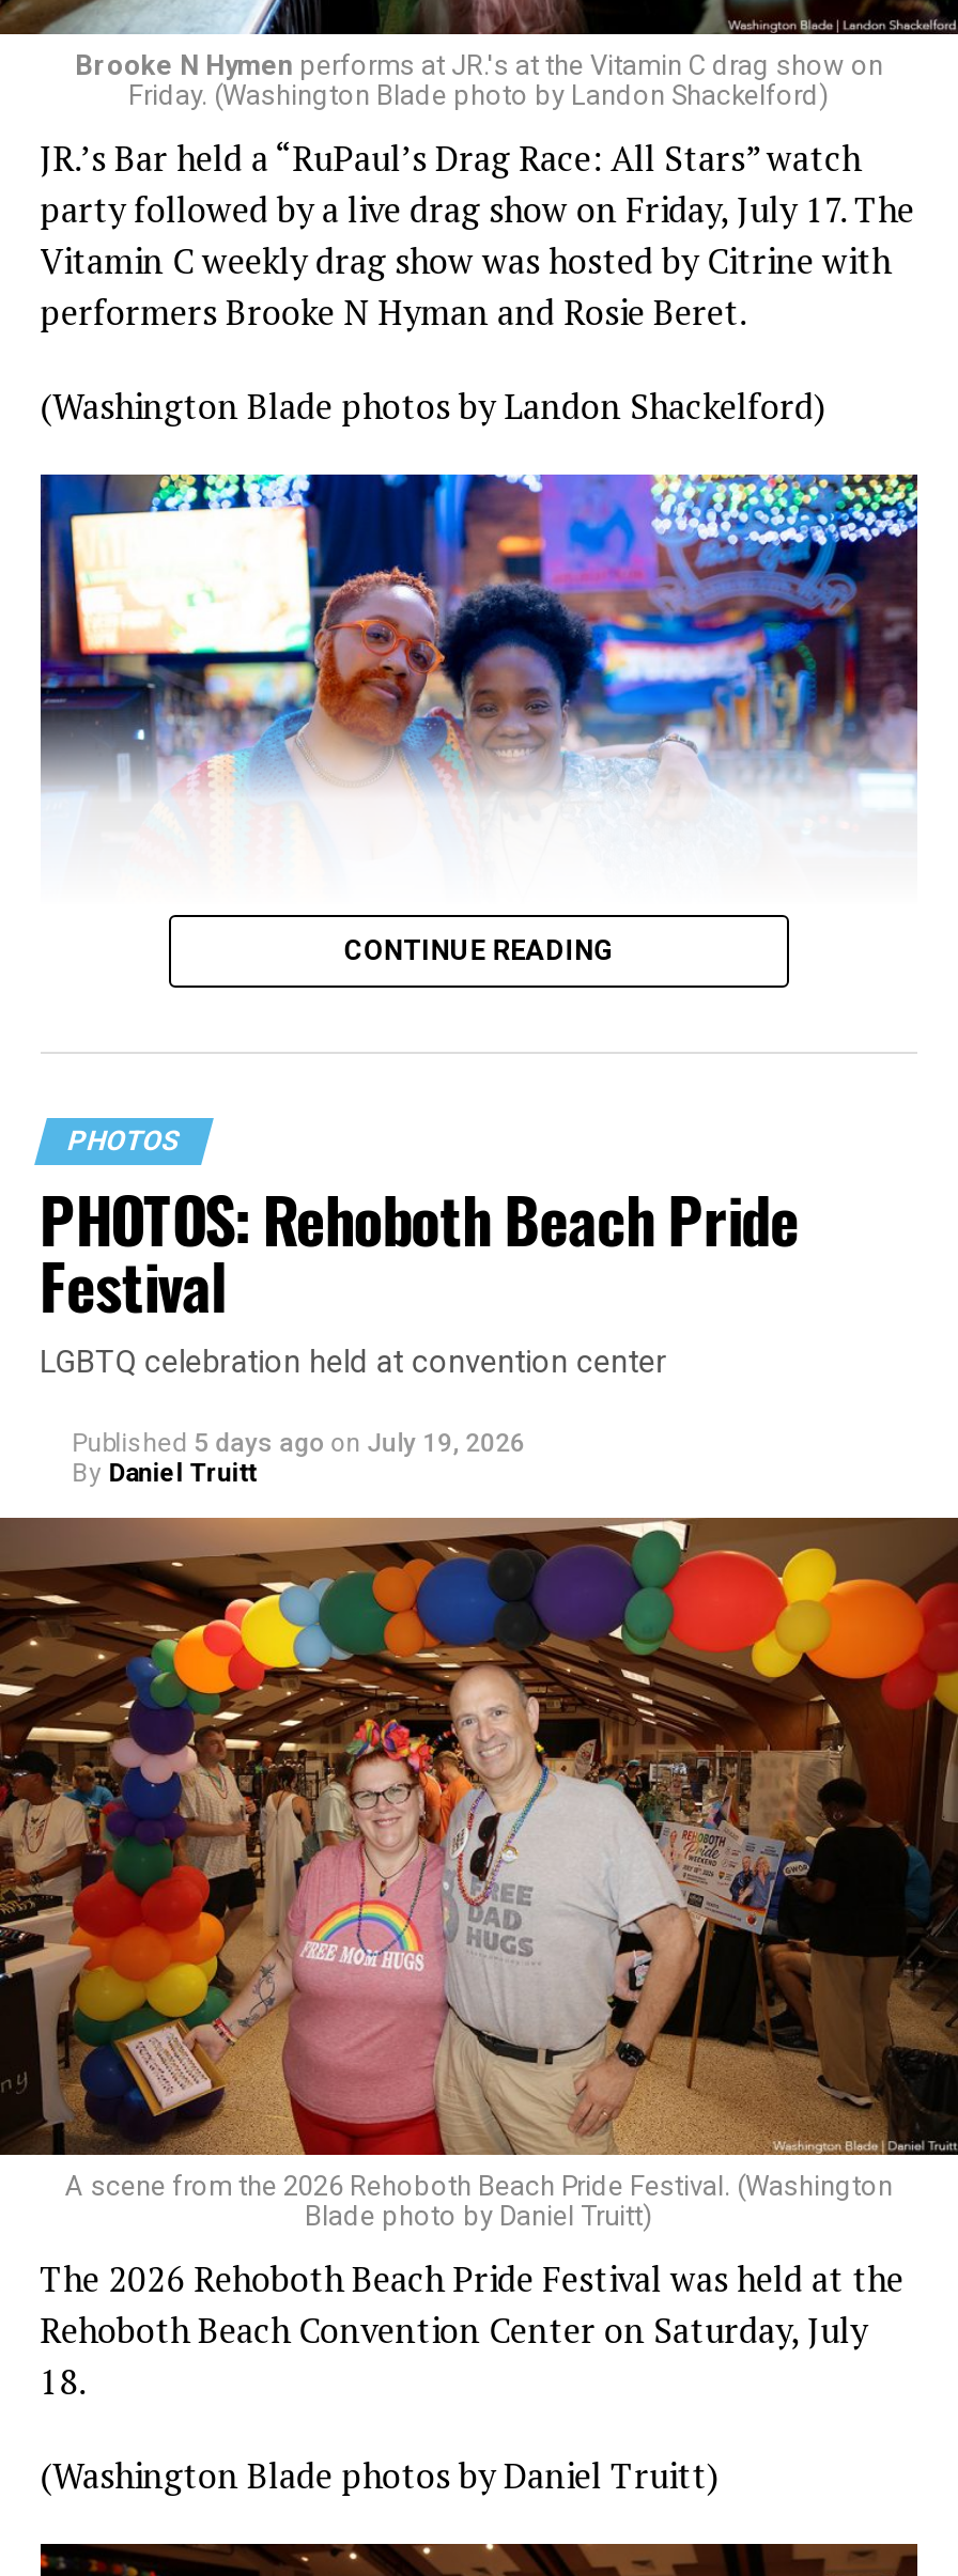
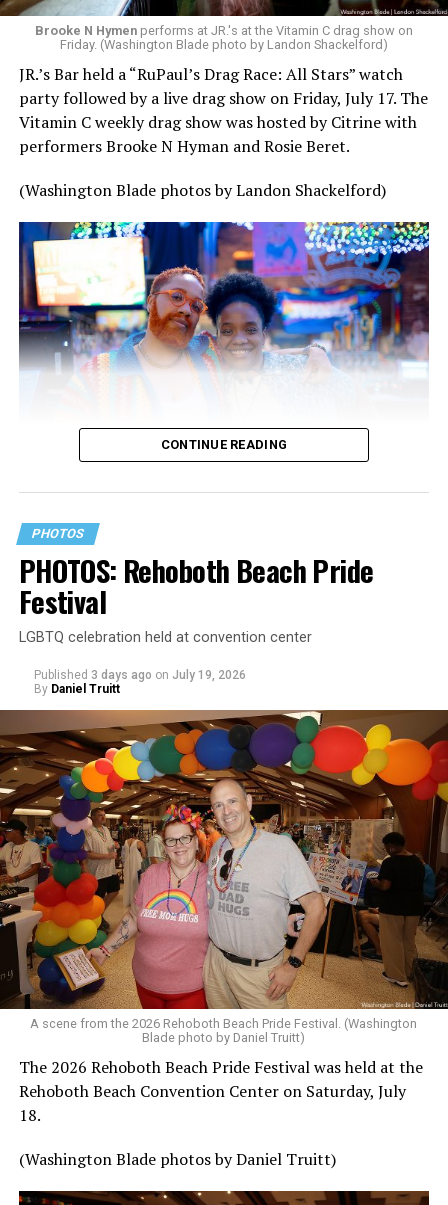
[72,1428,525,1458] Published 5 days ago on July 19, 2026 -> [34,668,246,682] Published 3 days ago on July 19, 2026

